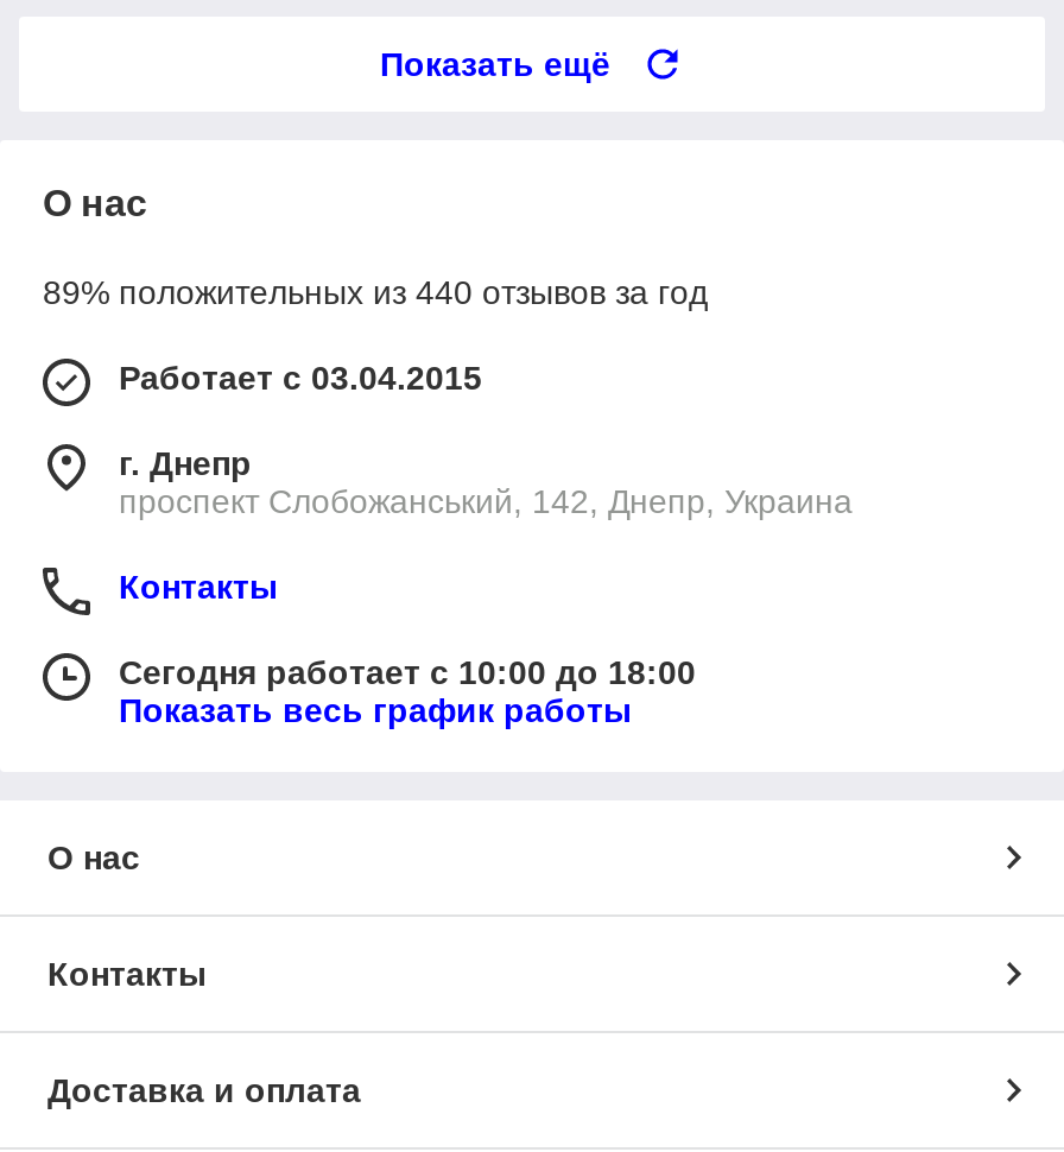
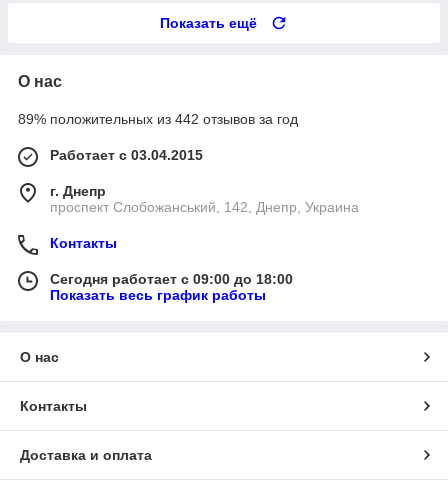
[43,273,708,311] 89% положительных из 440 отзывов за год -> [18,111,298,127] 89% положительных из 442 отзывов за год
[119,653,696,691] Сегодня работает с 10:00 до 18:00 -> [50,271,293,287] Сегодня работает с 09:00 до 18:00

